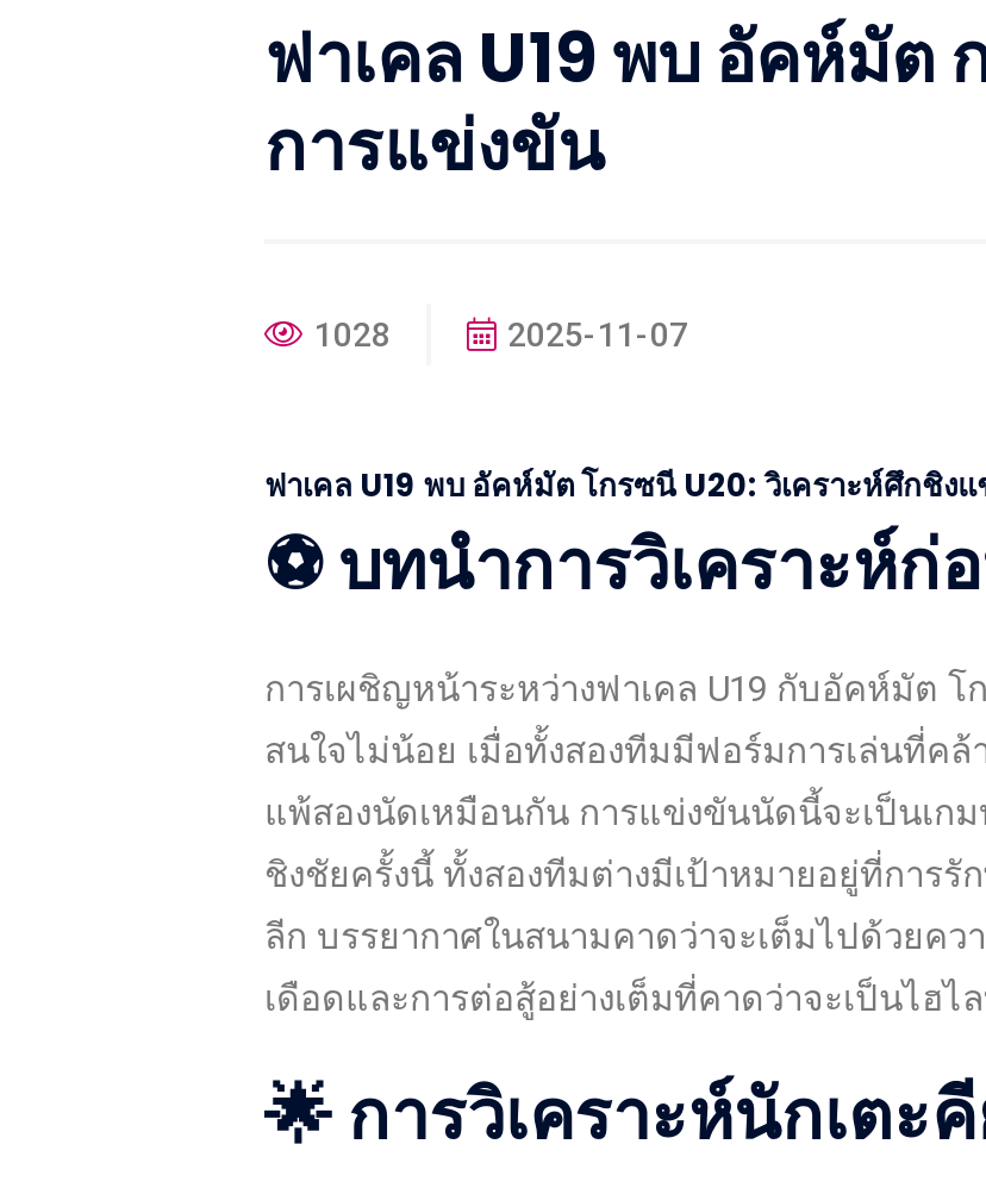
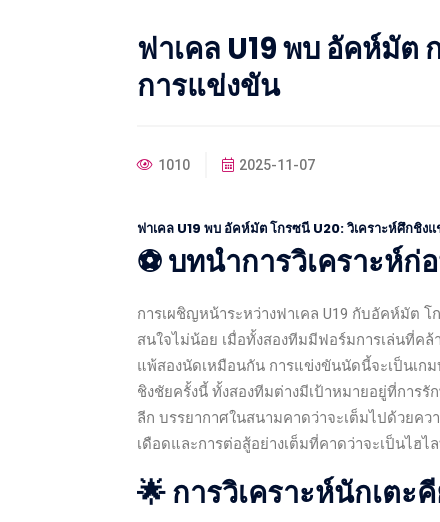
[314,315,391,353] 1028 -> [158,157,190,173] 1010

